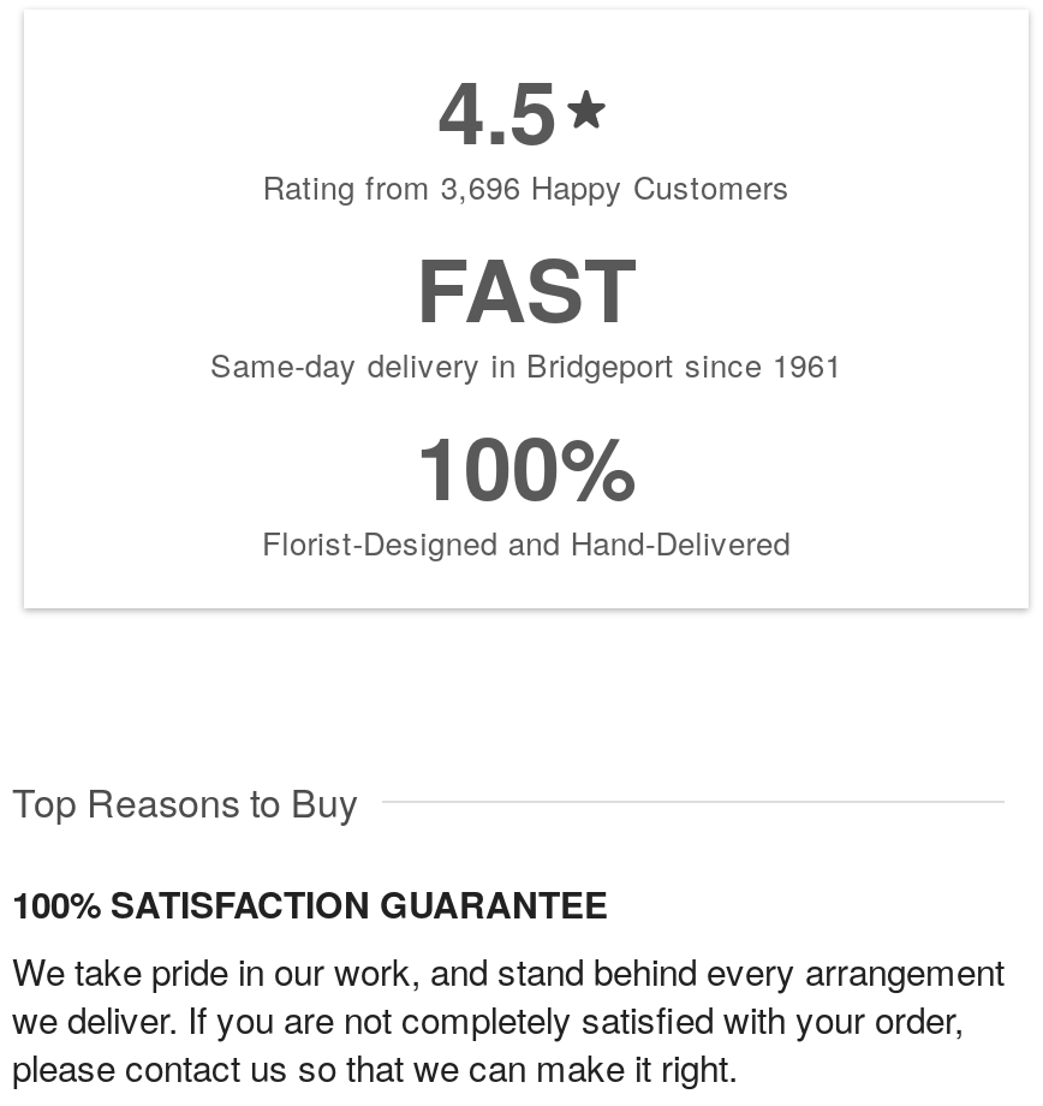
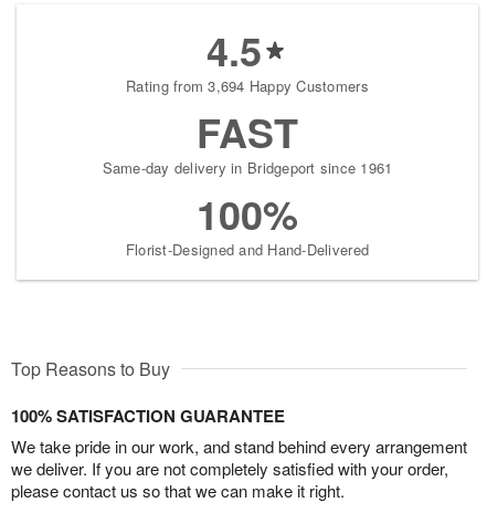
[262,164,790,210] Rating from 3,696 Happy Customers -> [126,76,369,97] Rating from 3,694 Happy Customers

